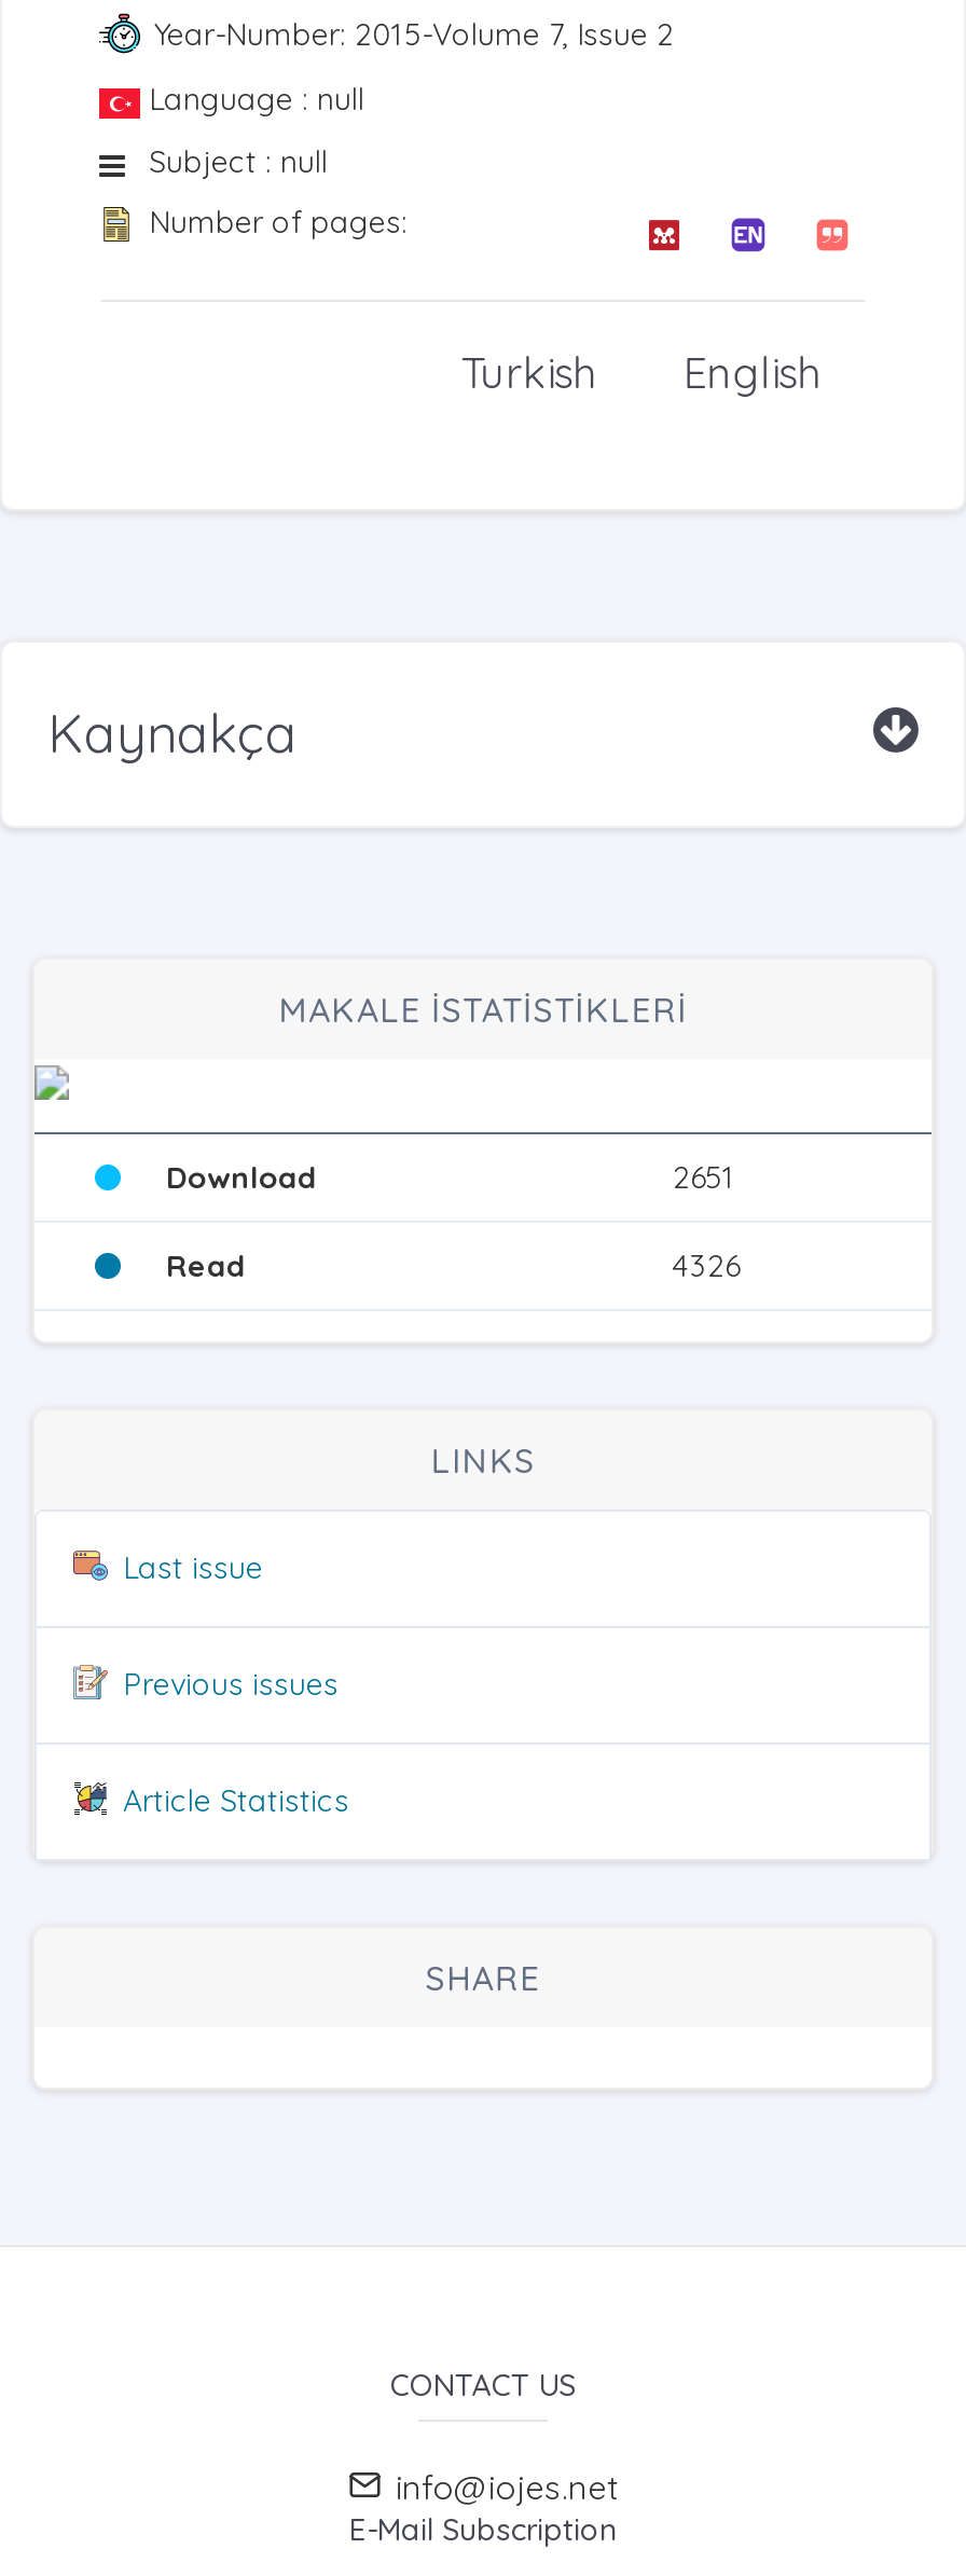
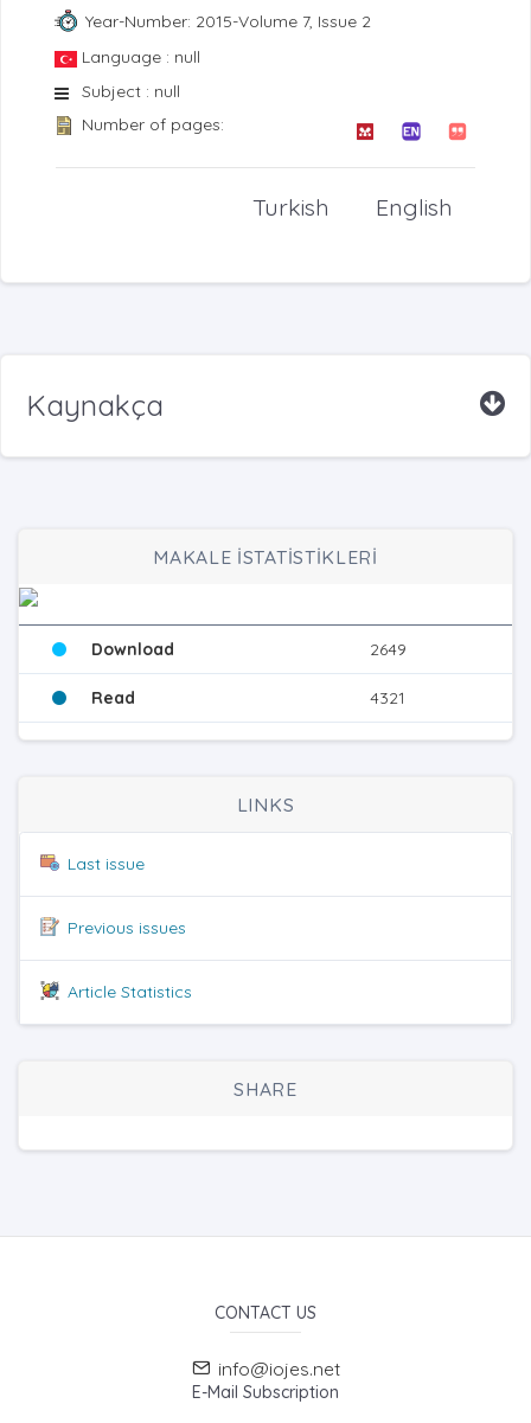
[673,1157,735,1196] 2651 -> [370,638,407,660] 2649
[673,1246,740,1285] 4326 -> [370,687,405,708] 4321

